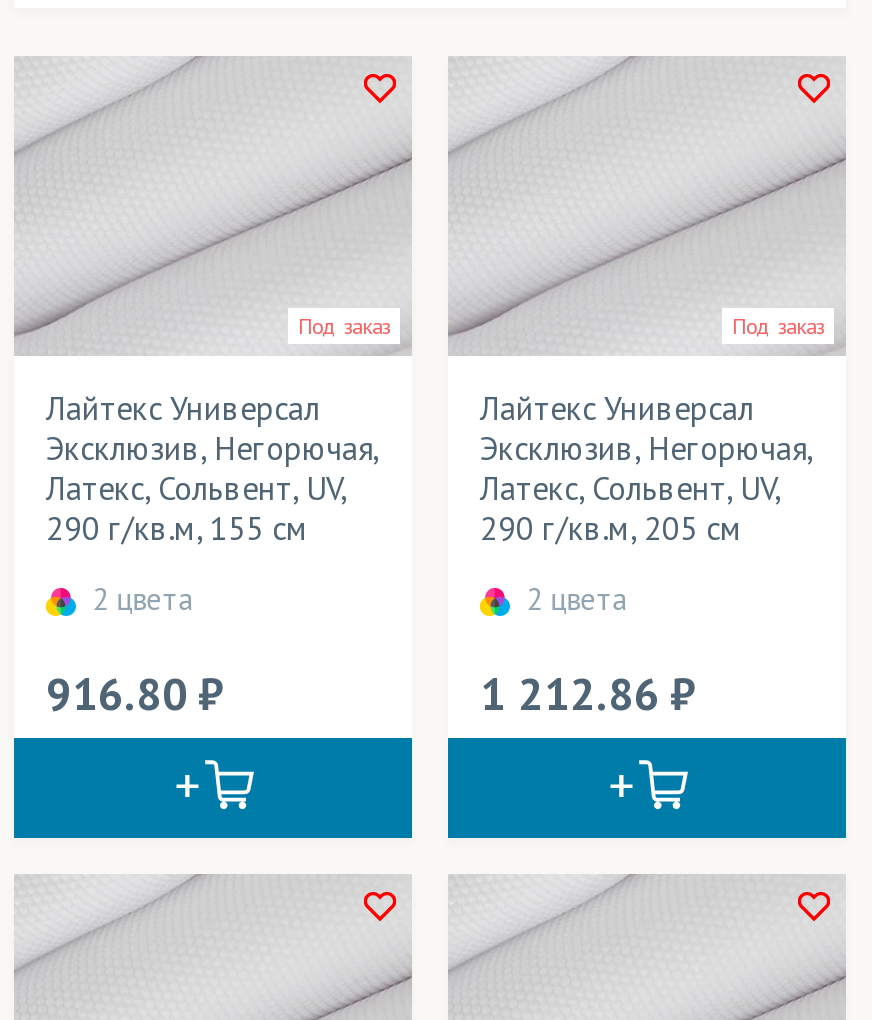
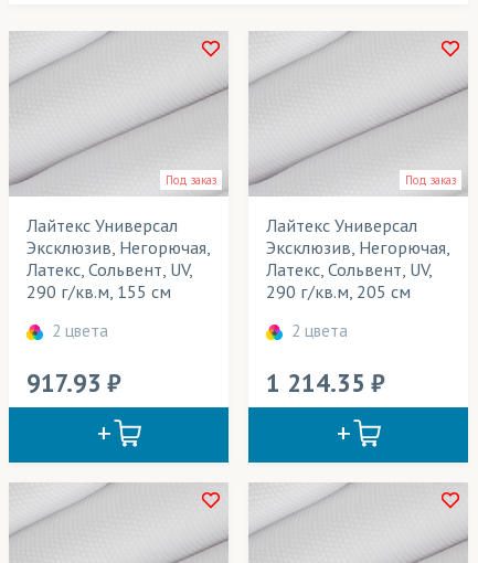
[46,665,188,723] 916.80 -> [26,367,102,399] 917.93
[480,665,660,723] 1 212.86 -> [266,367,365,399] 1 214.35

